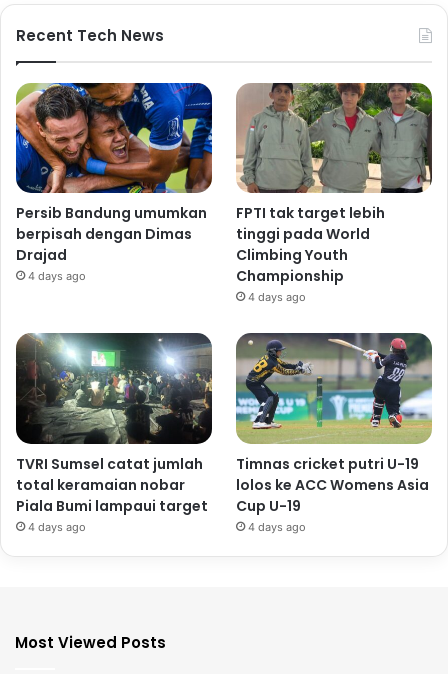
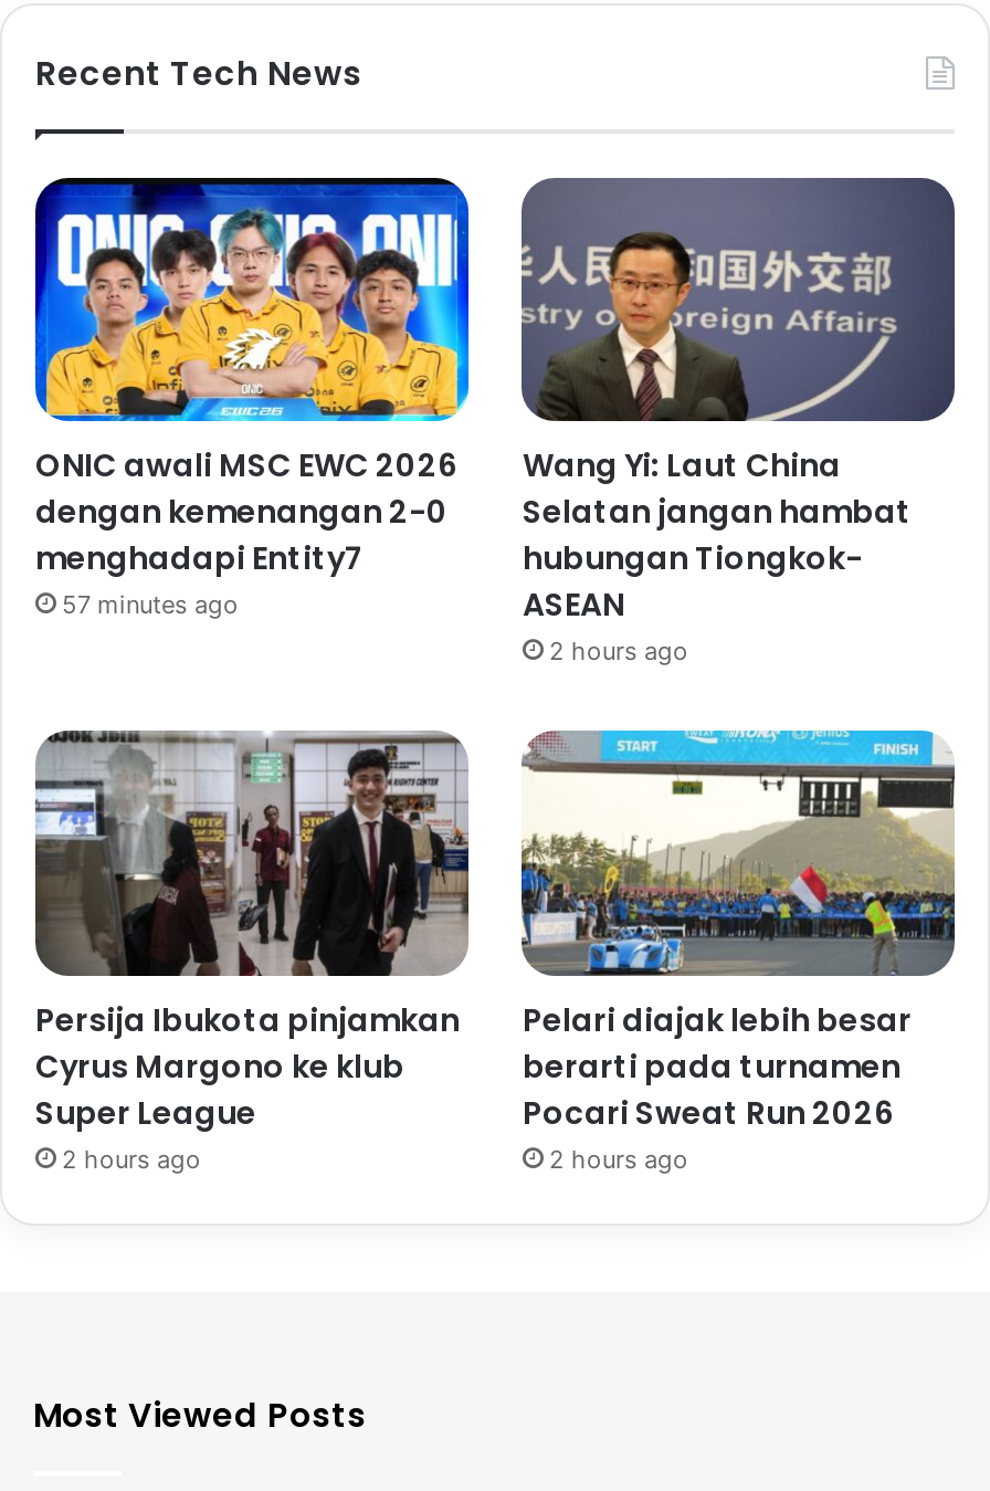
[15,82,213,283] [image] | Persib Bandung umumkan | berpisah dengan Dimas | Drajad | 4 days ago -> [33,176,471,621] [image] | ONIC awali MSC EWC 2026 | dengan kemenangan 2-0 | menghadapi Entity7 | 57 minutes ago
[236,82,432,304] [image] | FPTI tak target lebih | tinggi pada World | Climbing Youth | Championship | 4 days ago -> [519,176,955,668] [image] | Wang Yi: Laut China | Selatan jangan hambat | hubungan Tiongkok- | ASEAN | 2 hours ago
[15,332,213,534] [image] | TVRI Sumsel catat jumlah | total keramaian nobar | Piala Bumi lampaui target | 4 days ago -> [35,728,471,1174] [image] | Persija Ibukota pinjamkan | Cyrus Margono ke klub | Super League | 2 hours ago
[235,332,433,534] [image] | Timnas cricket putri U-19 | lolos ke ACC Womens Asia | Cup U-19 | 4 days ago -> [519,728,957,1174] [image] | Pelari diajak lebih besar | berarti pada turnamen | Pocari Sweat Run 2026 | 2 hours ago

